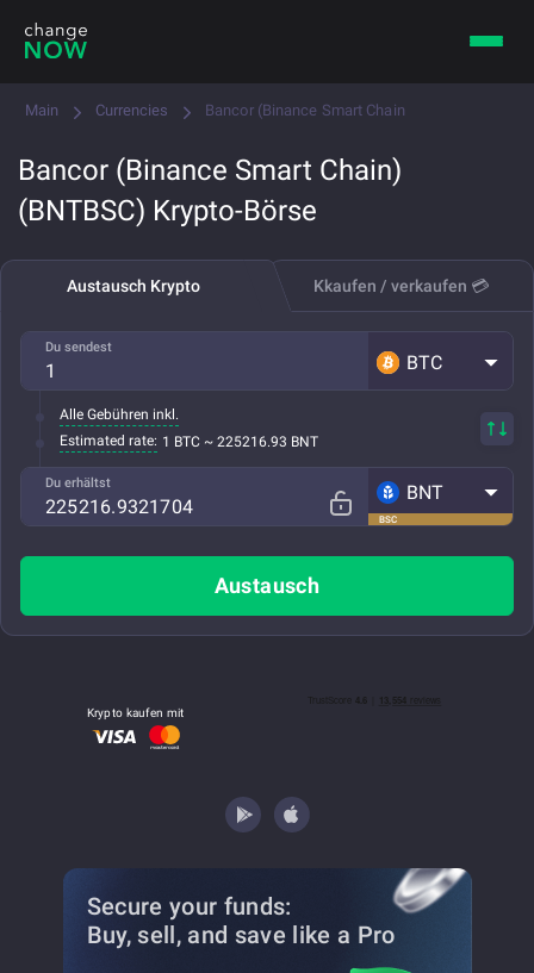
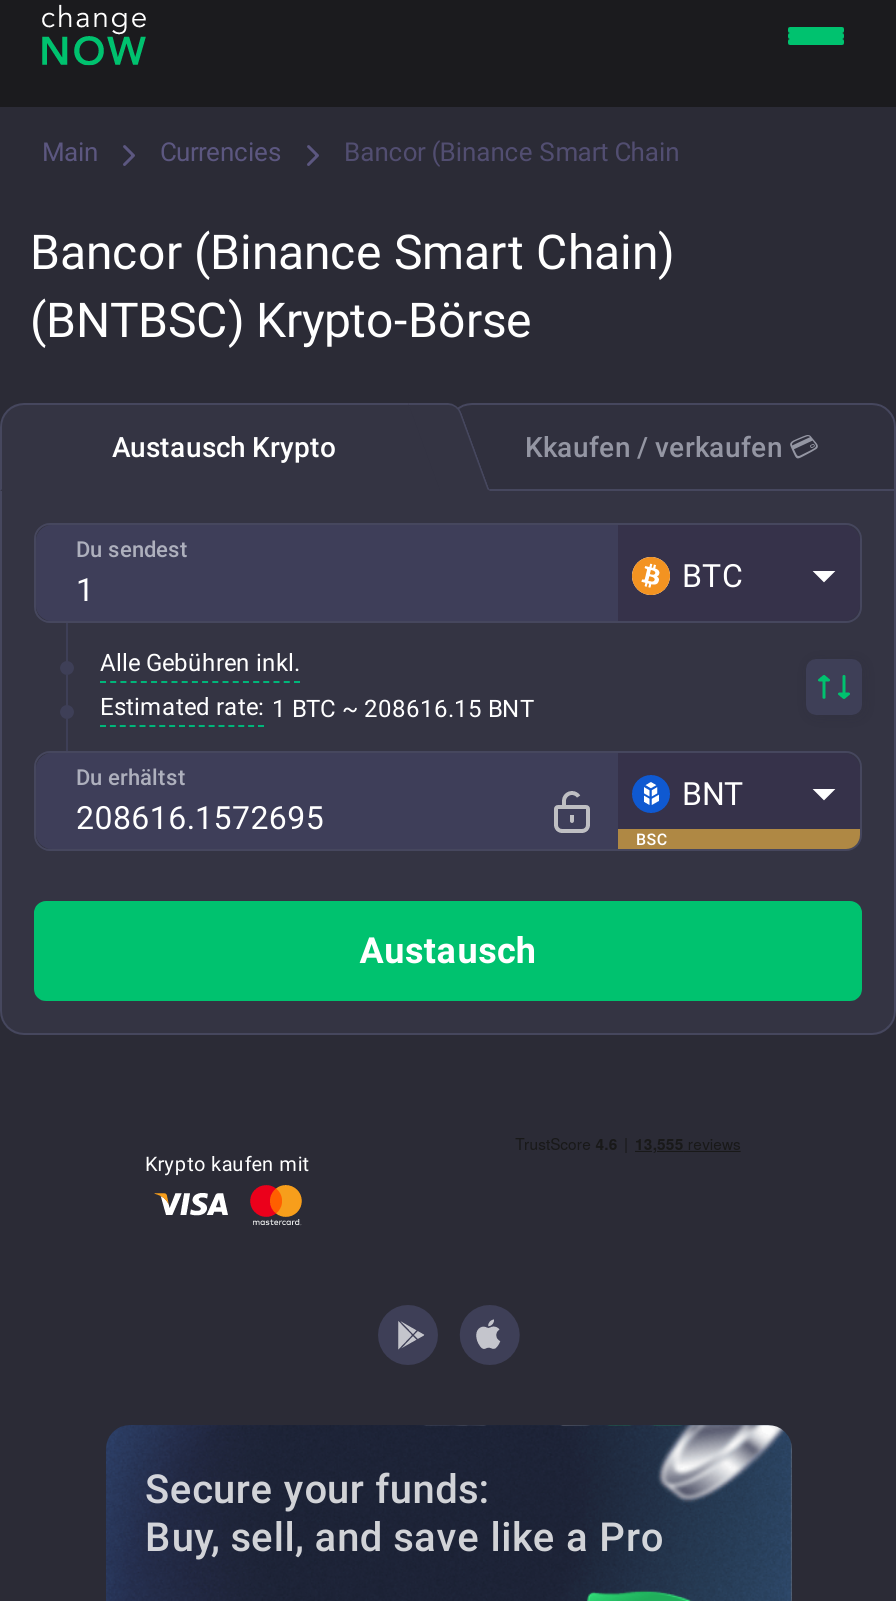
[60,432,318,450] Estimated rate: 1 BTC ~ 225216.93 BNT -> [100,693,534,722] Estimated rate: 1 BTC ~ 208616.15 BNT

